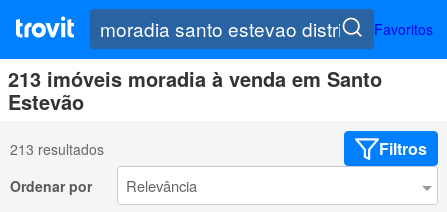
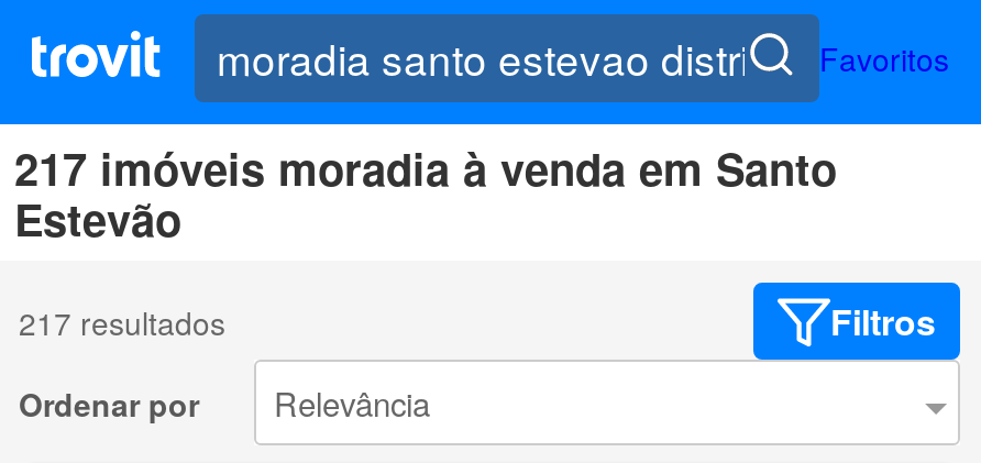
[8,64,382,93] 213 imóveis moradia à venda em Santo -> [14,136,837,200] 217 imóveis moradia à venda em Santo
[10,139,104,159] 213 resultados -> [19,300,225,344] 217 resultados

